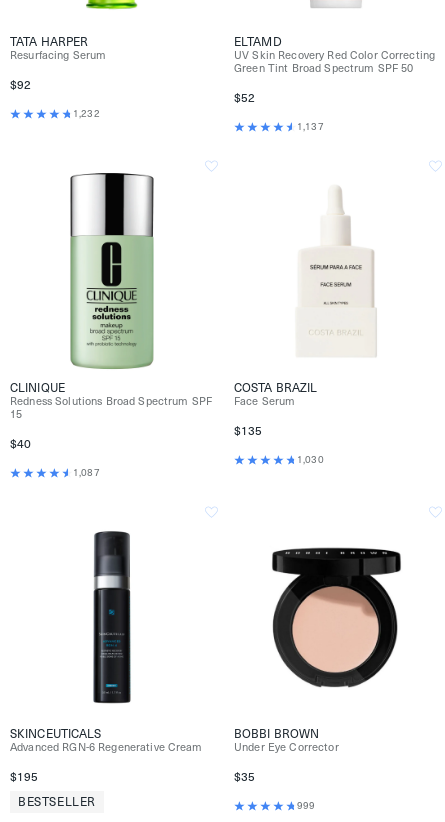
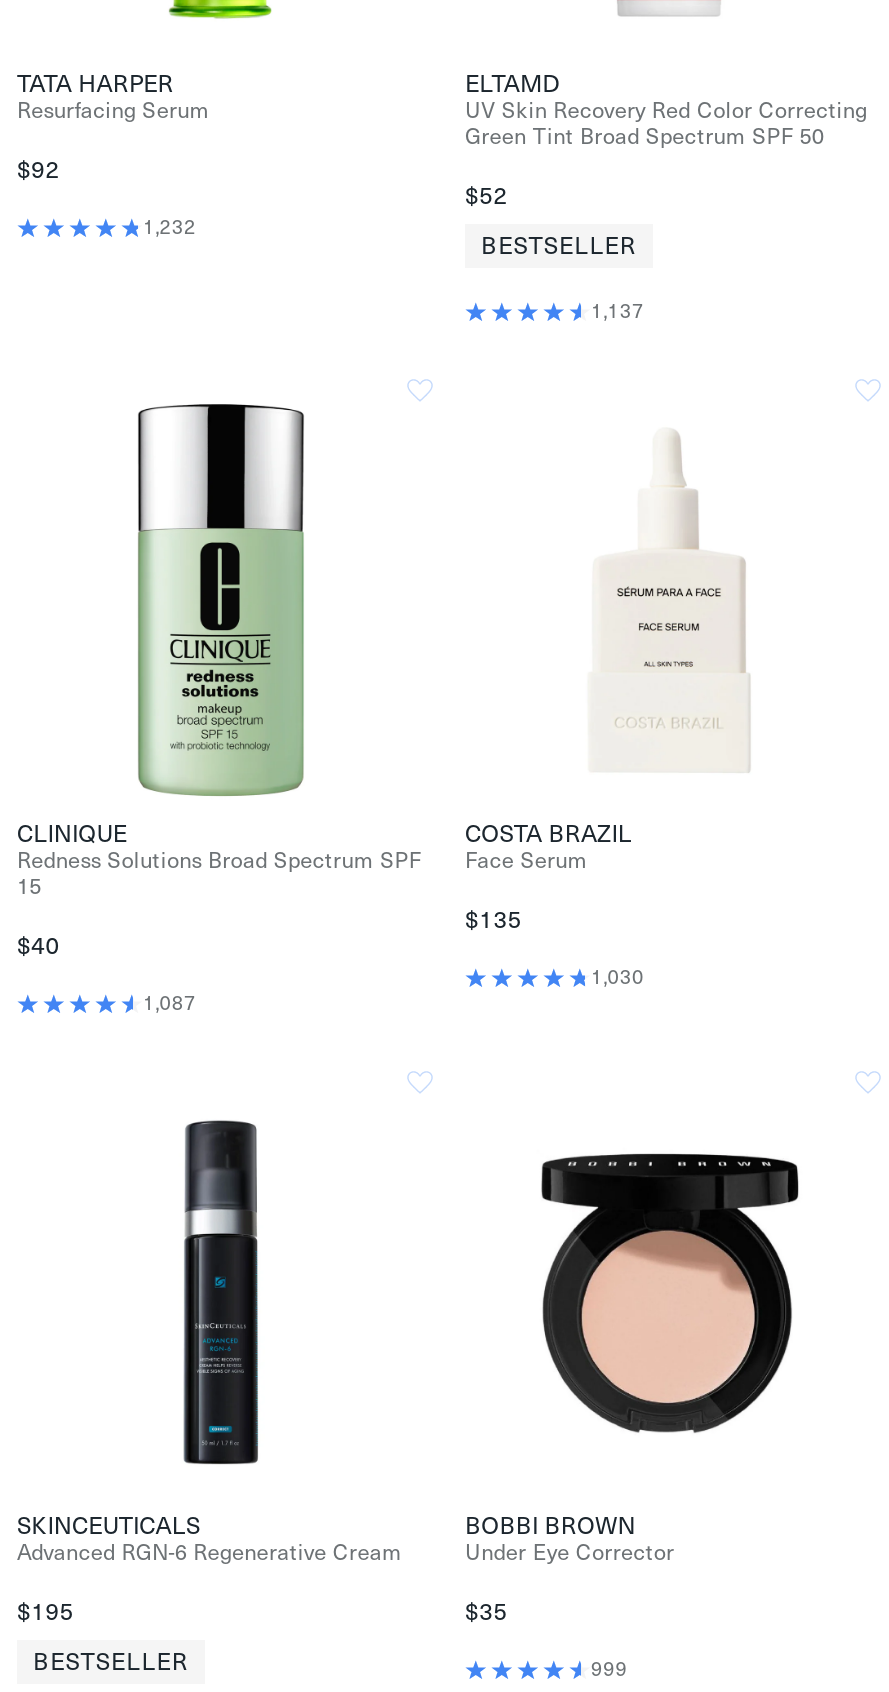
none -> [481,230,637,260] BESTSELLER

